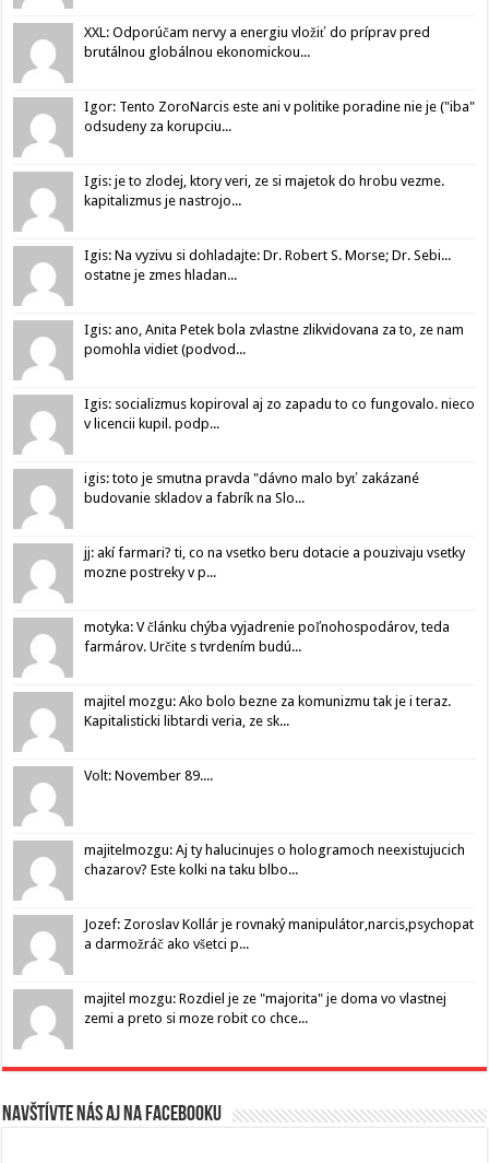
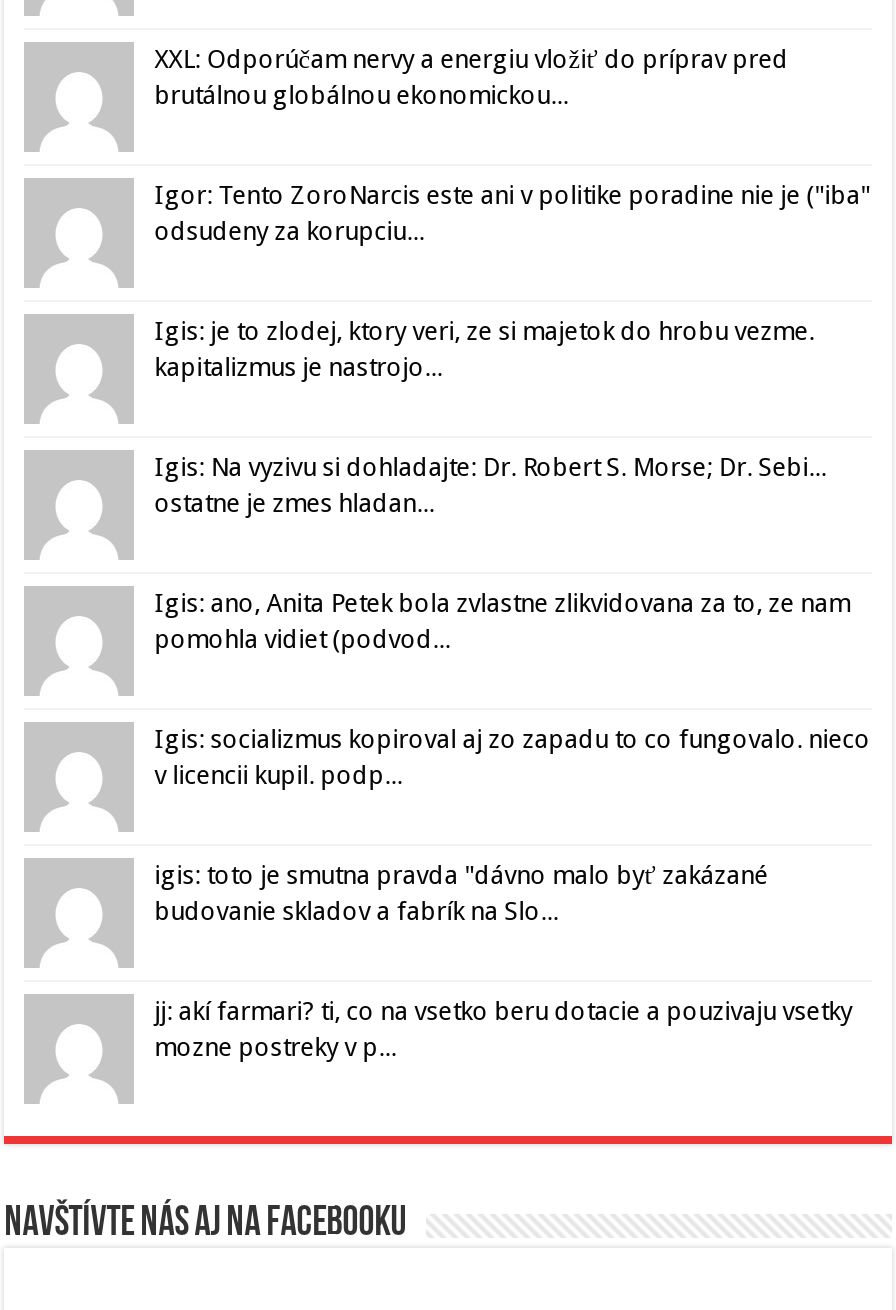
[84,618,451,783] motyka: V článku chýba vyjadrenie poľnohospodárov, teda | farmárov. Určite s tvrdením budú... | majitel mozgu: Ako bolo bezne za komunizmu tak je i teraz. | Kapitalisticki libtardi veria, ze sk... | Volt: November 89.... -> none
[84,841,474,1026] majitelmozgu: Aj ty halucinujes o hologramoch neexistujucich | chazarov? Este kolki na taku blbo... | Jozef: Zoroslav Kollár je rovnaký manipulátor,narcis,psychopat | a darmožráč ako všetci p... | majitel mozgu: Rozdiel je ze "majorita" je doma vo vlastnej | zemi a preto si moze robit co chce... -> none

